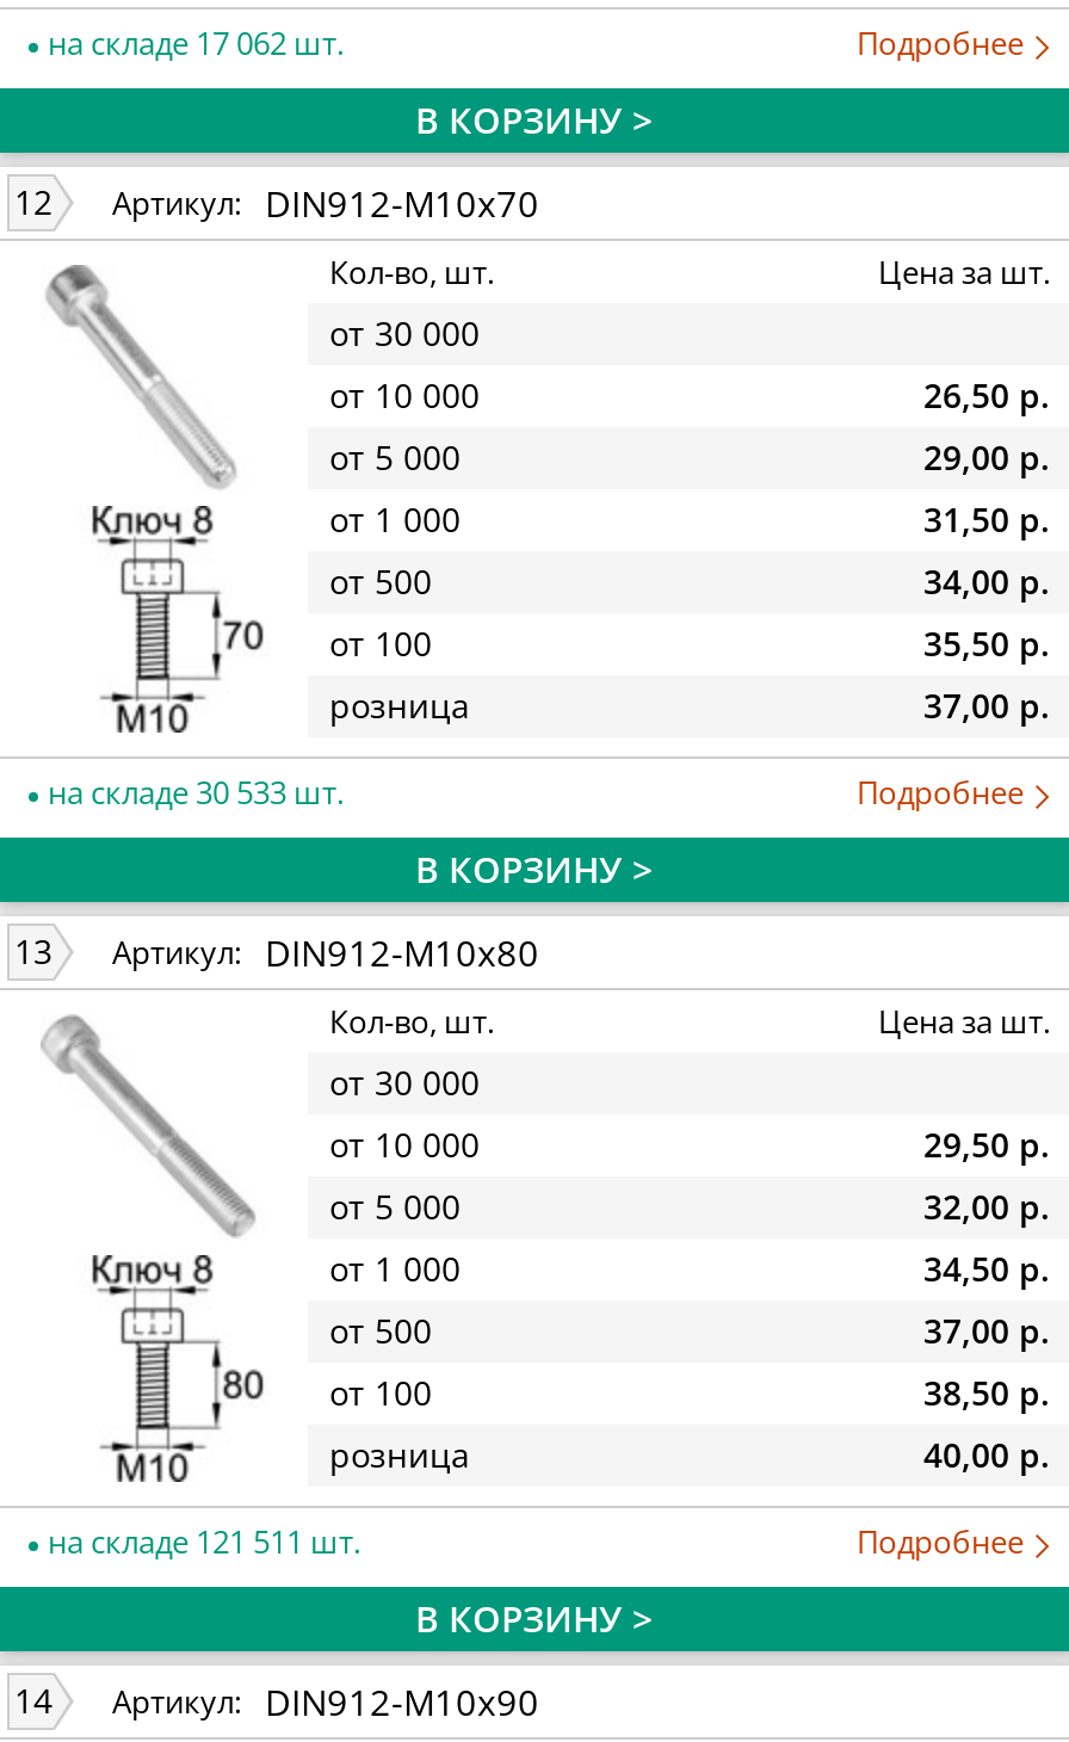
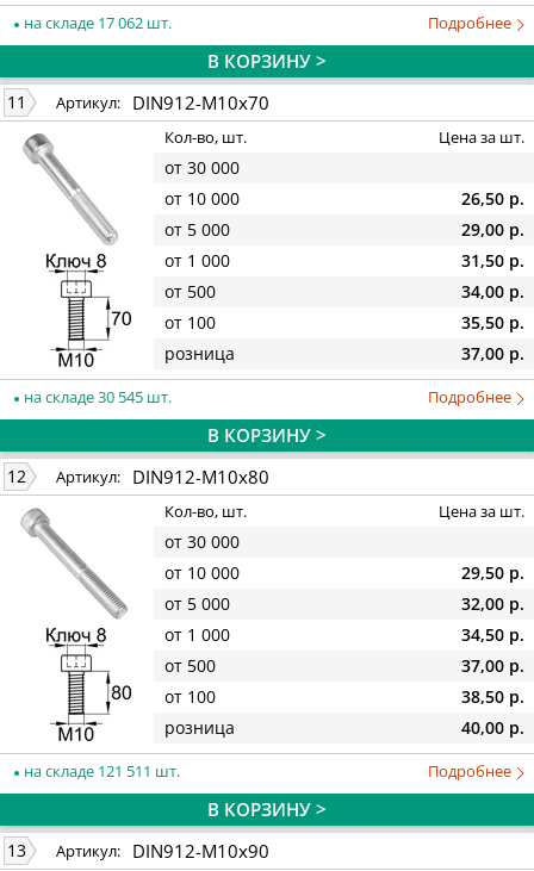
[14,178,539,226] 12 Артикул: DIN912-M10x70 -> [7,90,269,114] 11 Артикул: DIN912-M10x70
[41,770,344,813] на складе 30 533 шт. -> [20,386,172,407] на складе 30 545 шт.
[14,928,539,975] 13 Артикул: DIN912-M10x80 -> [7,464,269,488] 12 Артикул: DIN912-M10x80
[14,1677,539,1725] 14 Артикул: DIN912-M10x90 -> [7,838,269,862] 13 Артикул: DIN912-M10x90

